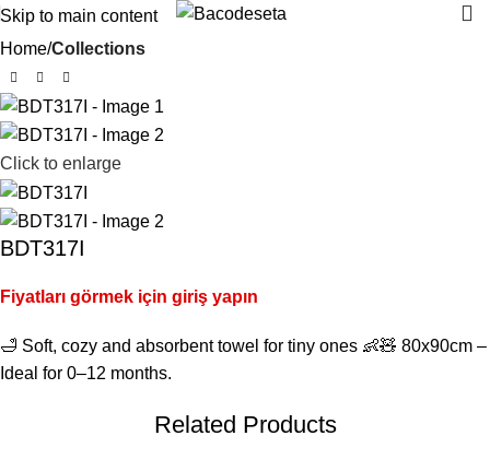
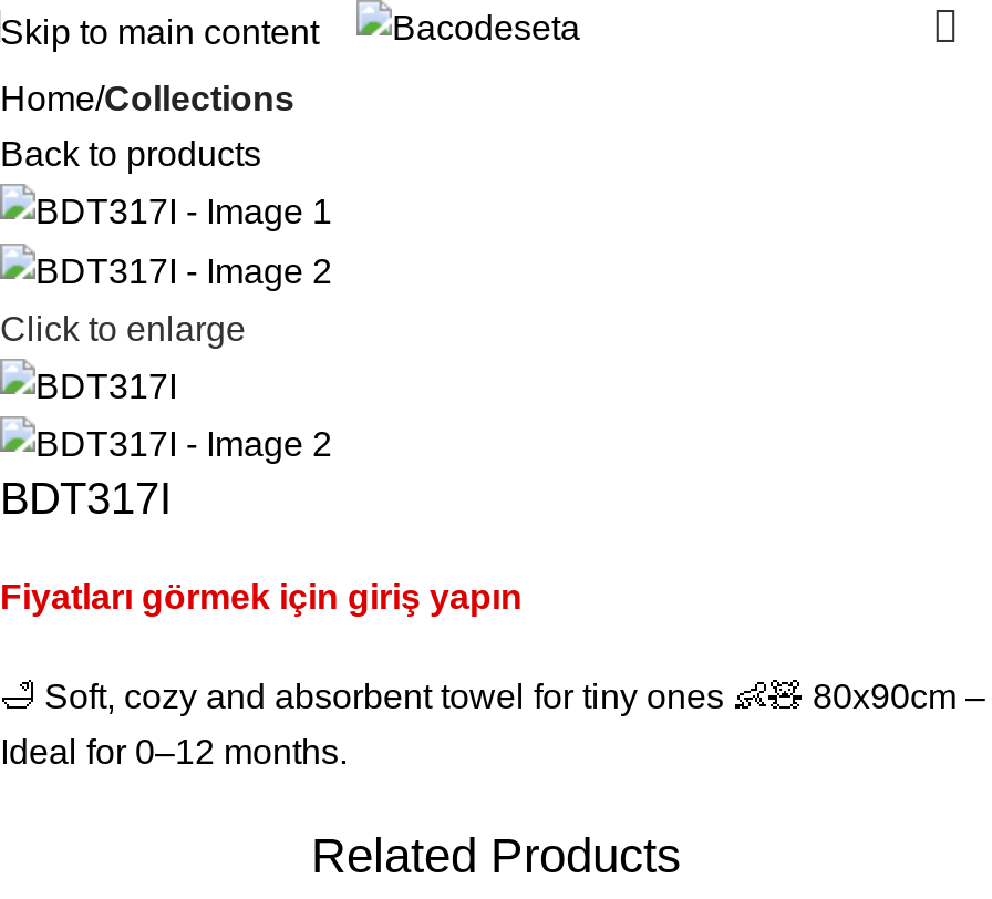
none -> [0,135,261,173] Back to products

